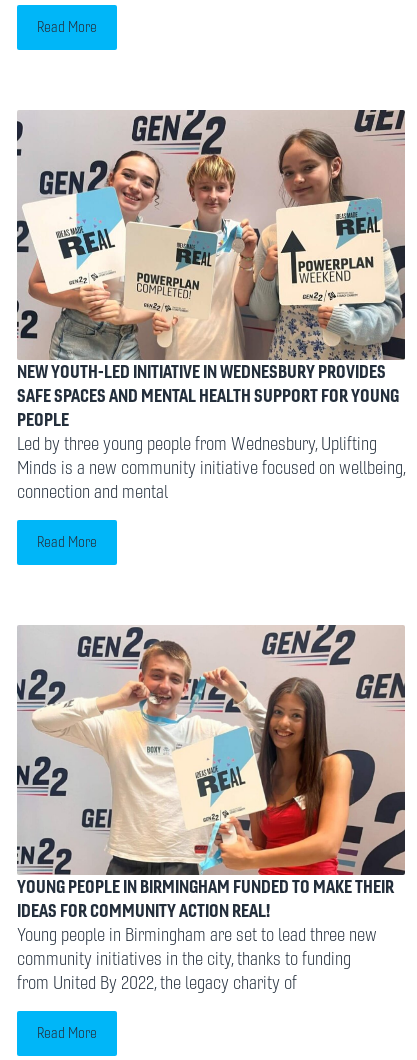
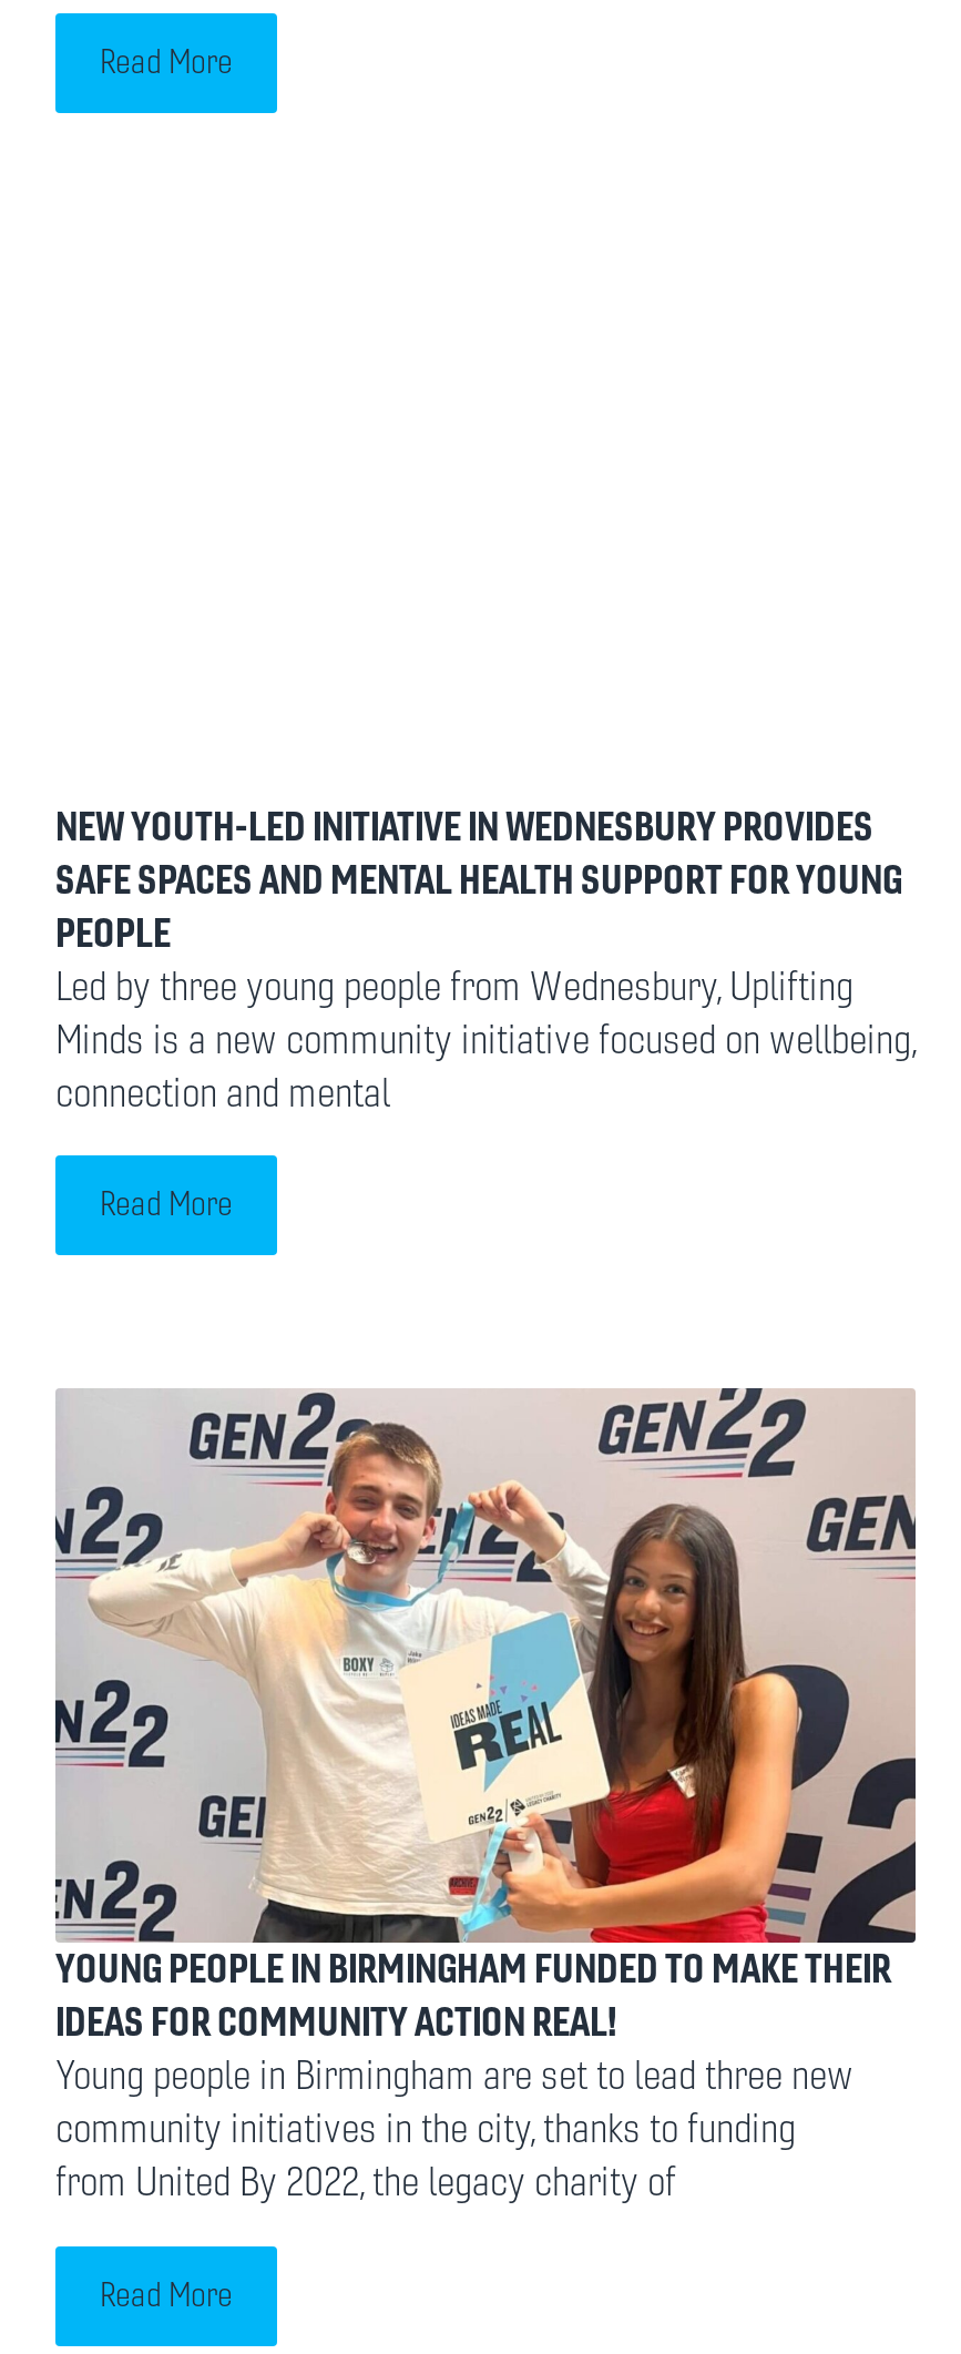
[16,109,406,361] [image] -> none

